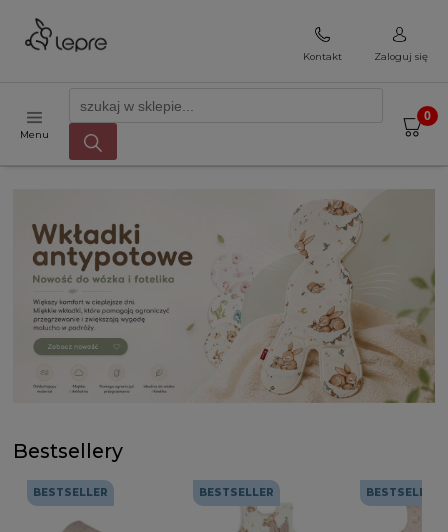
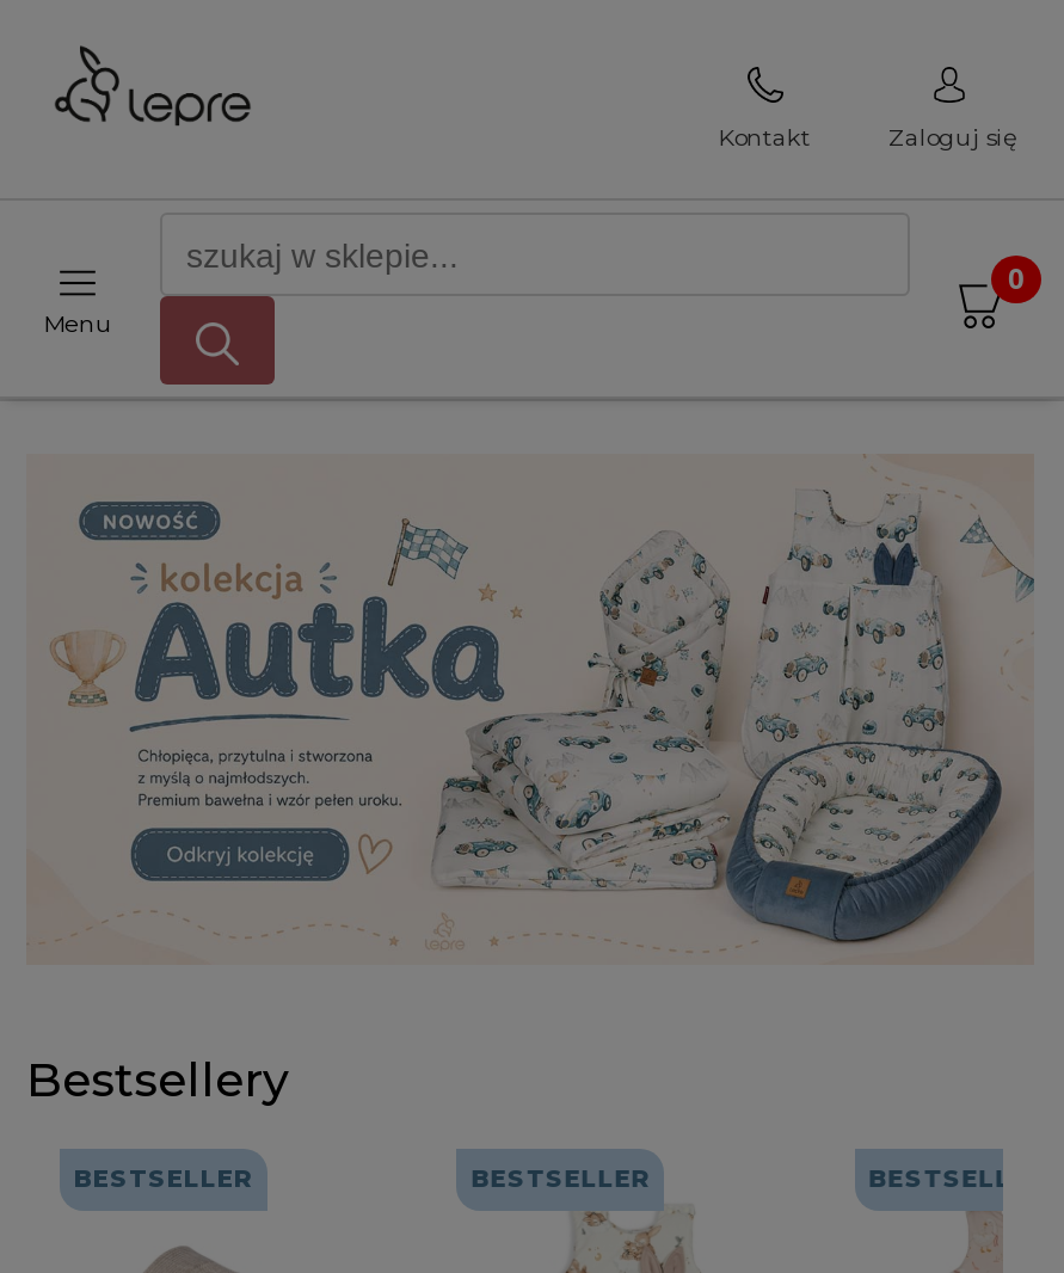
[23,190,436,404] [image] -> [38,459,1034,965] [image]

